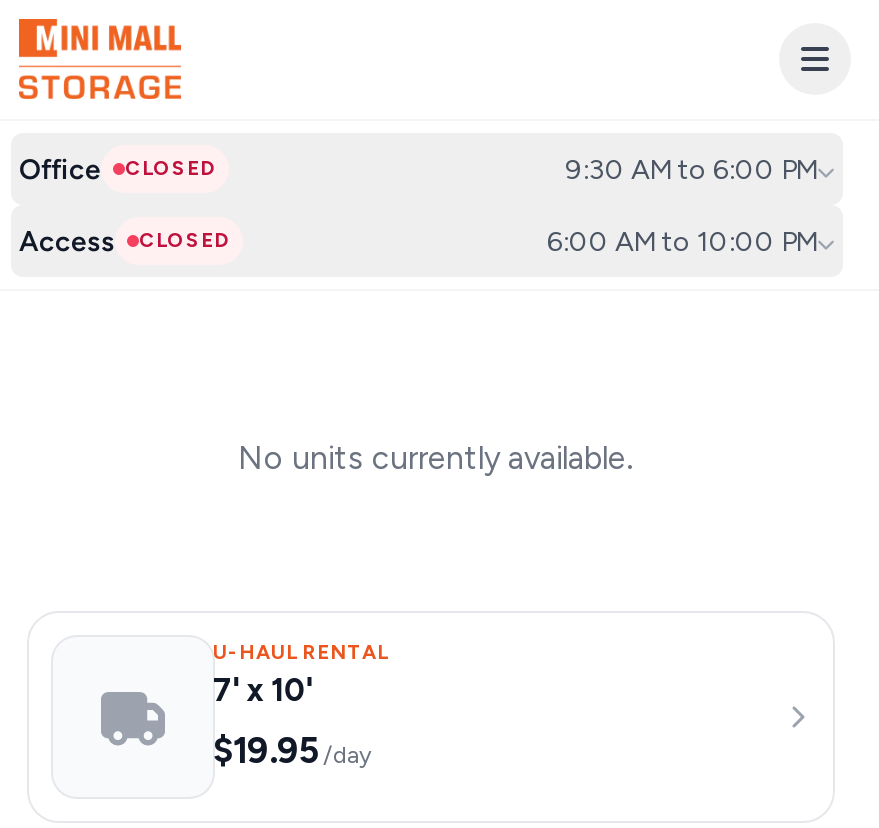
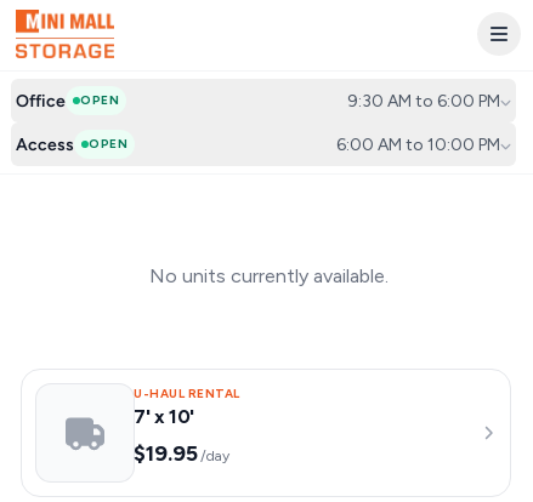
[125,155,217,181] CLOSED -> [80,92,119,108] OPEN
[139,227,231,253] CLOSED -> [89,136,127,152] OPEN

